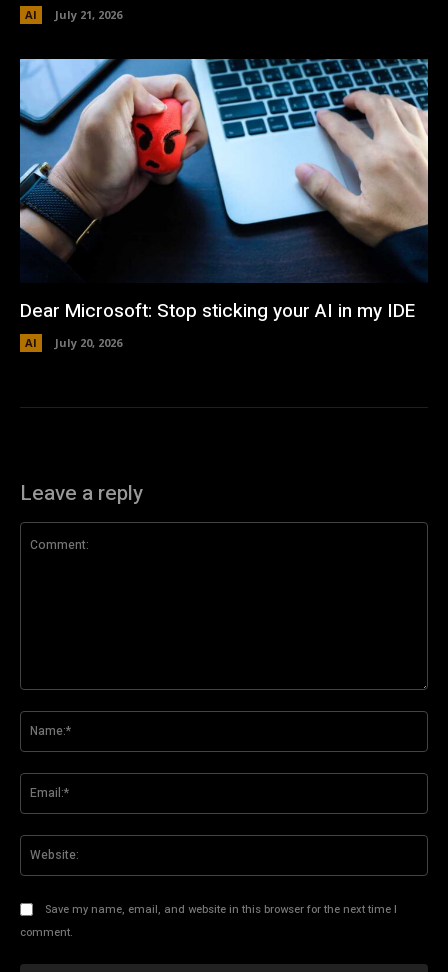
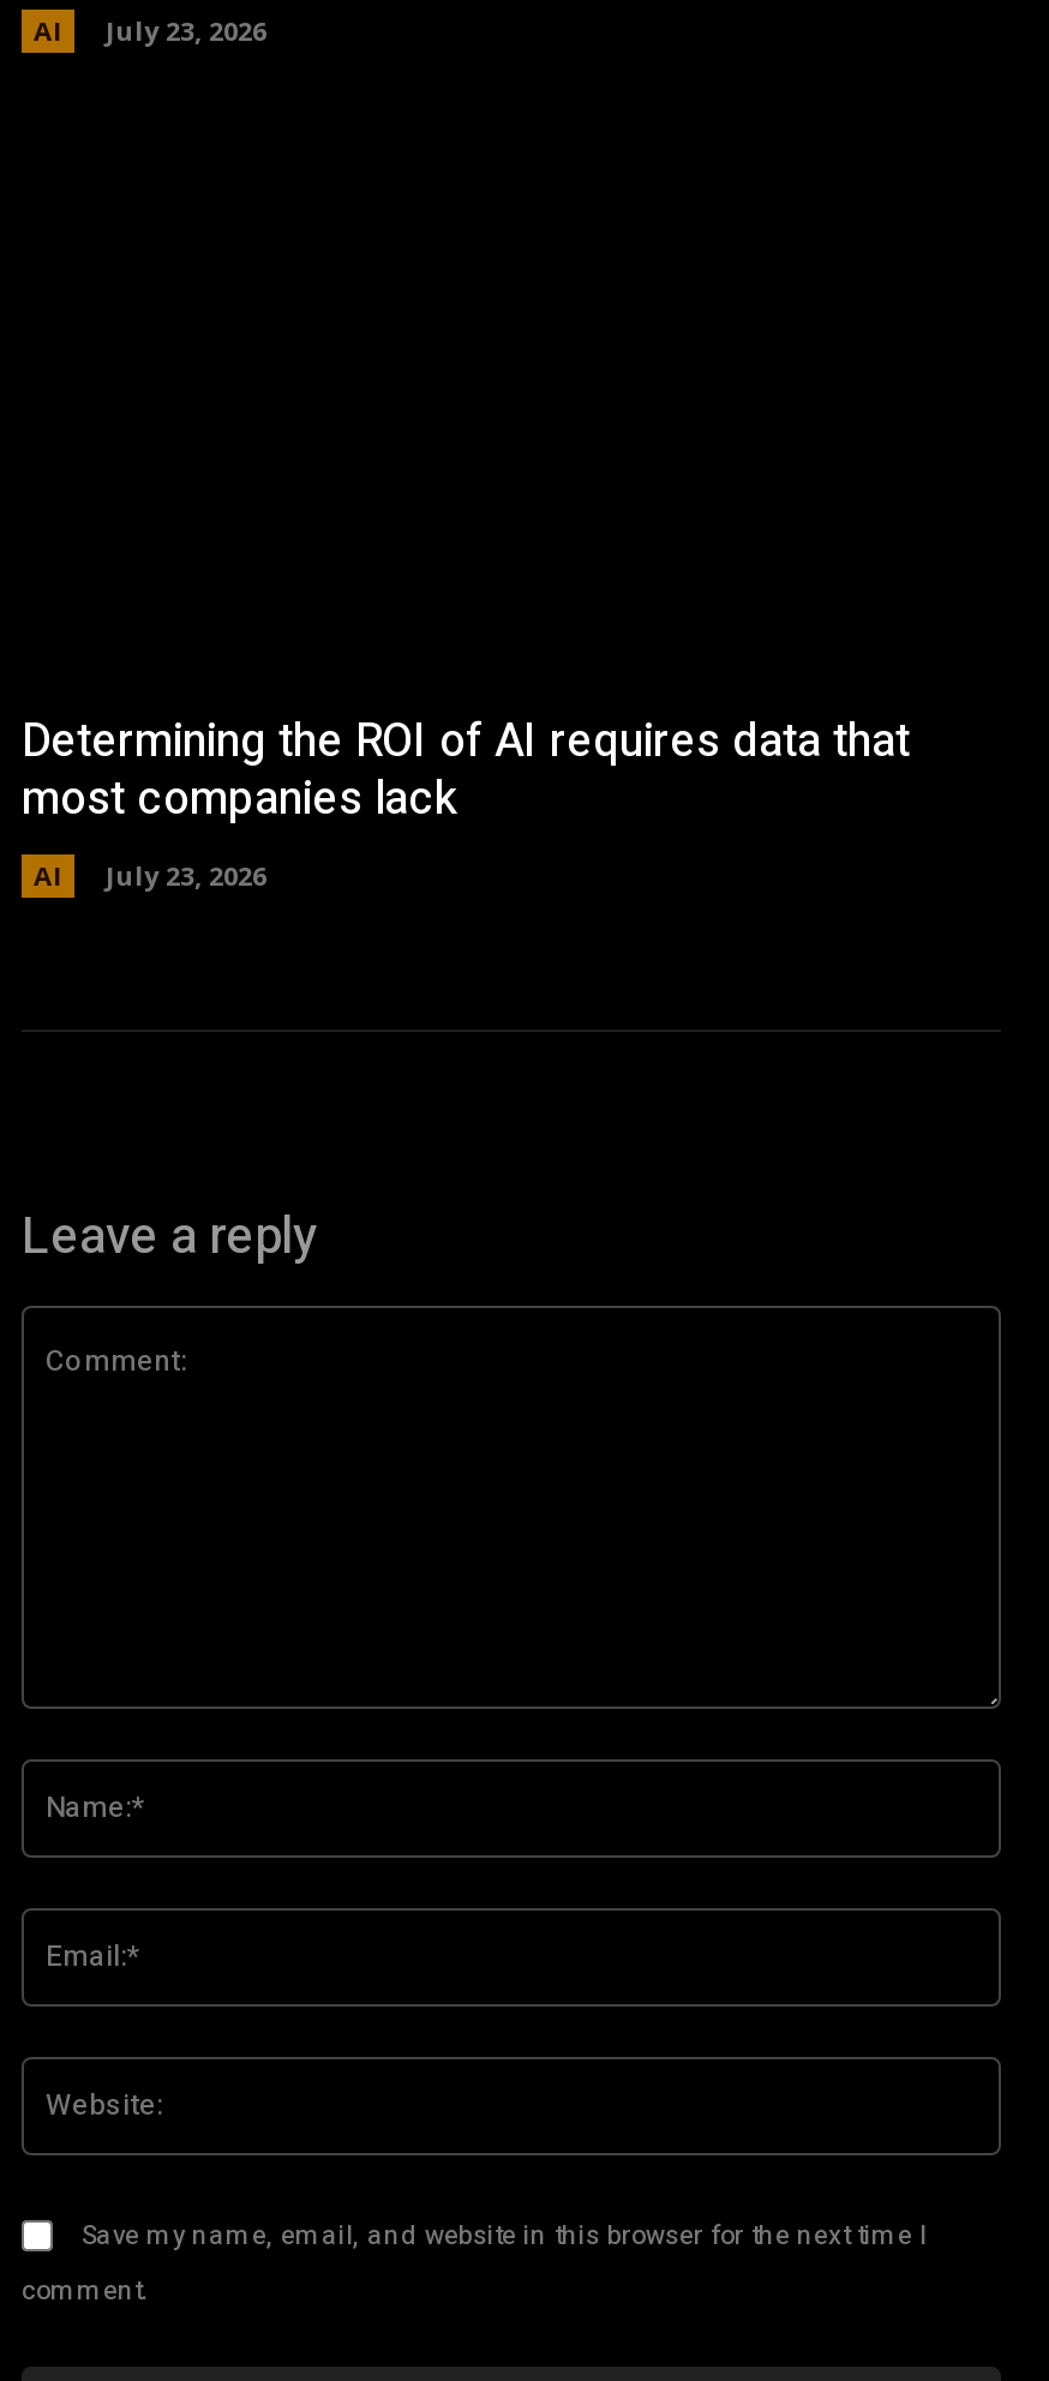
[25,7,122,22] AI July 21, 2026 -> [34,12,266,48] AI July 23, 2026
[19,58,429,282] [image] -> none
[20,297,415,325] Dear Microsoft: Stop sticking your AI in my IDE -> [22,709,910,834] Determining the ROI of AI requires data that | most companies lack
[25,335,122,350] AI July 20, 2026 -> [34,858,266,894] AI July 23, 2026

